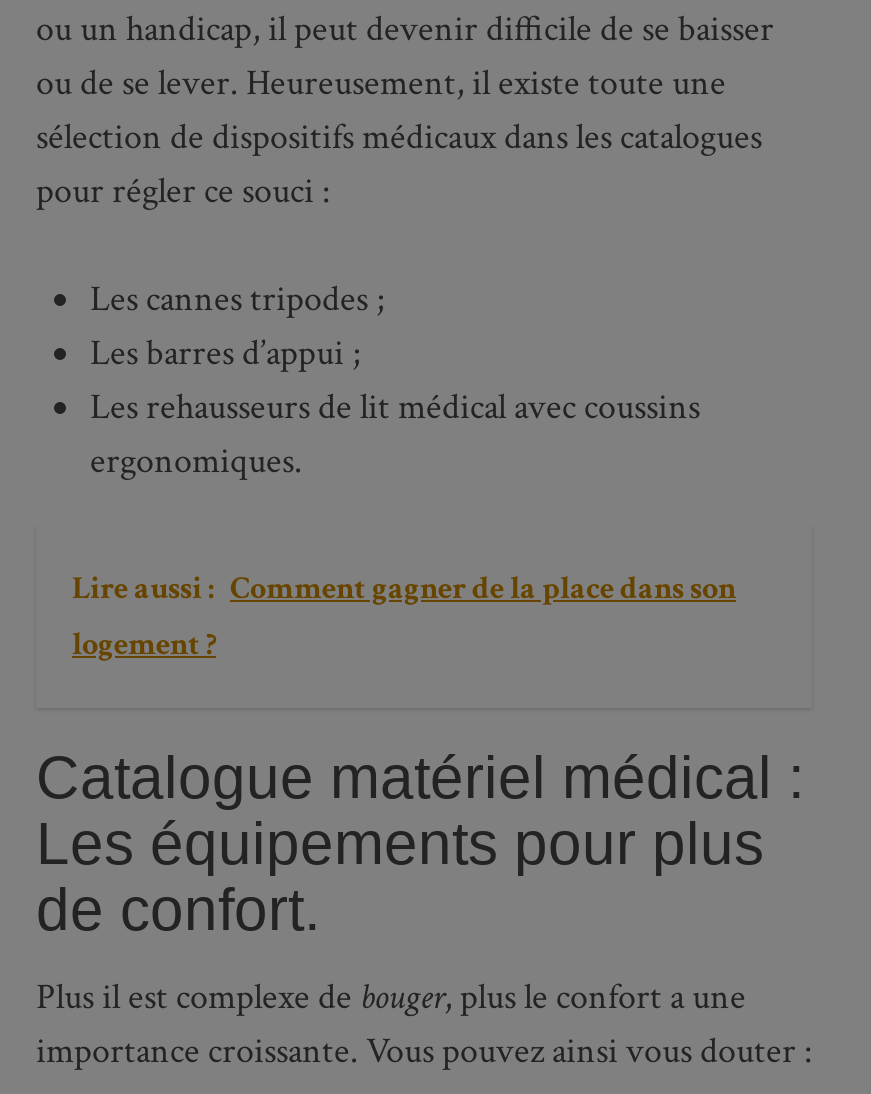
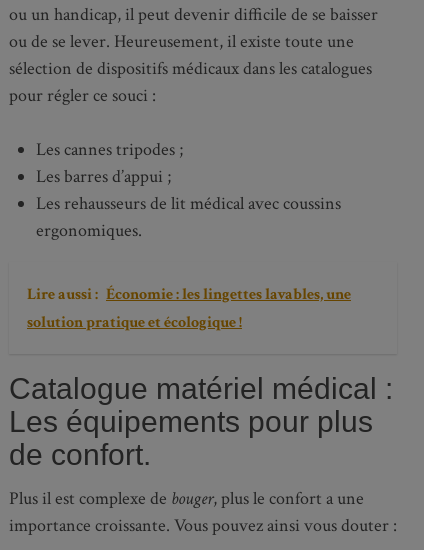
[72,568,736,666] Lire aussi : Comment gagner de la place dans son | logement ? -> [27,284,351,333] Lire aussi : Économie : les lingettes lavables, une | solution pratique et écologique !

